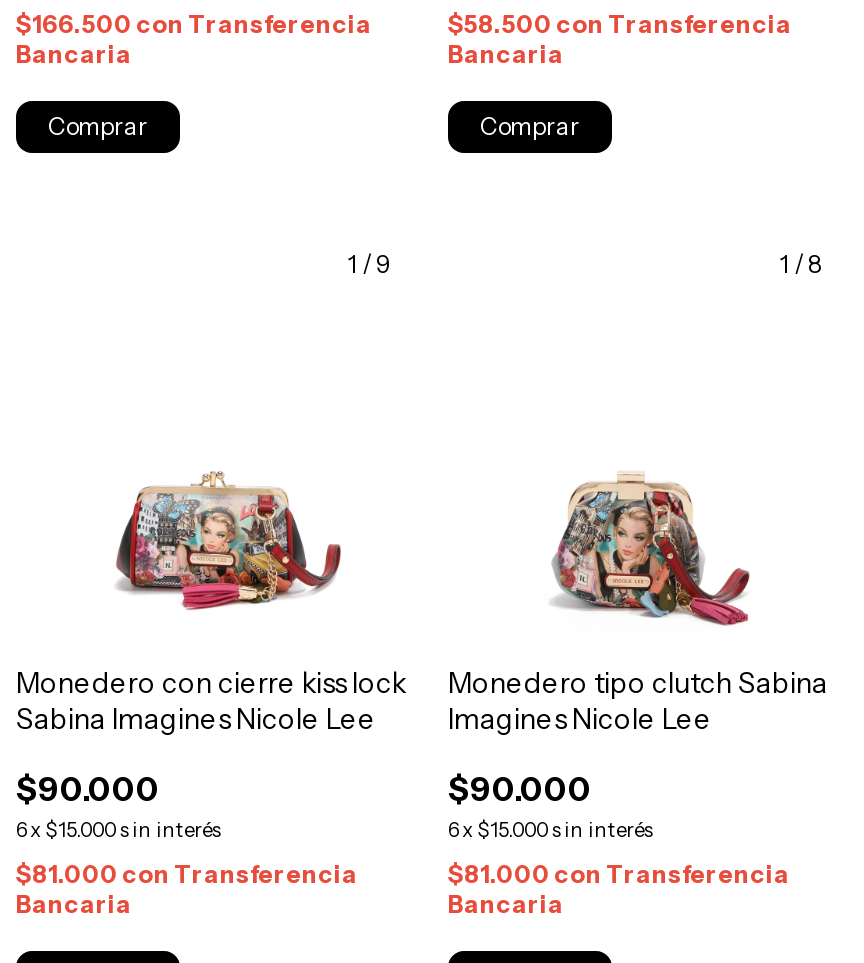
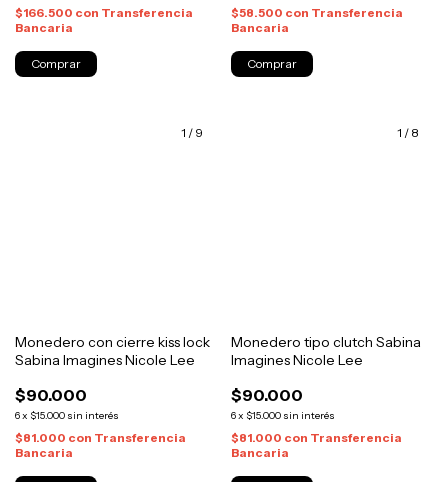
[114,471,342,611] [image] -> none
[552,471,752,627] [image] -> none

